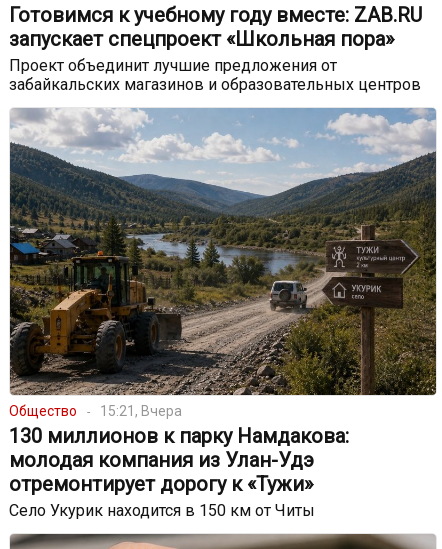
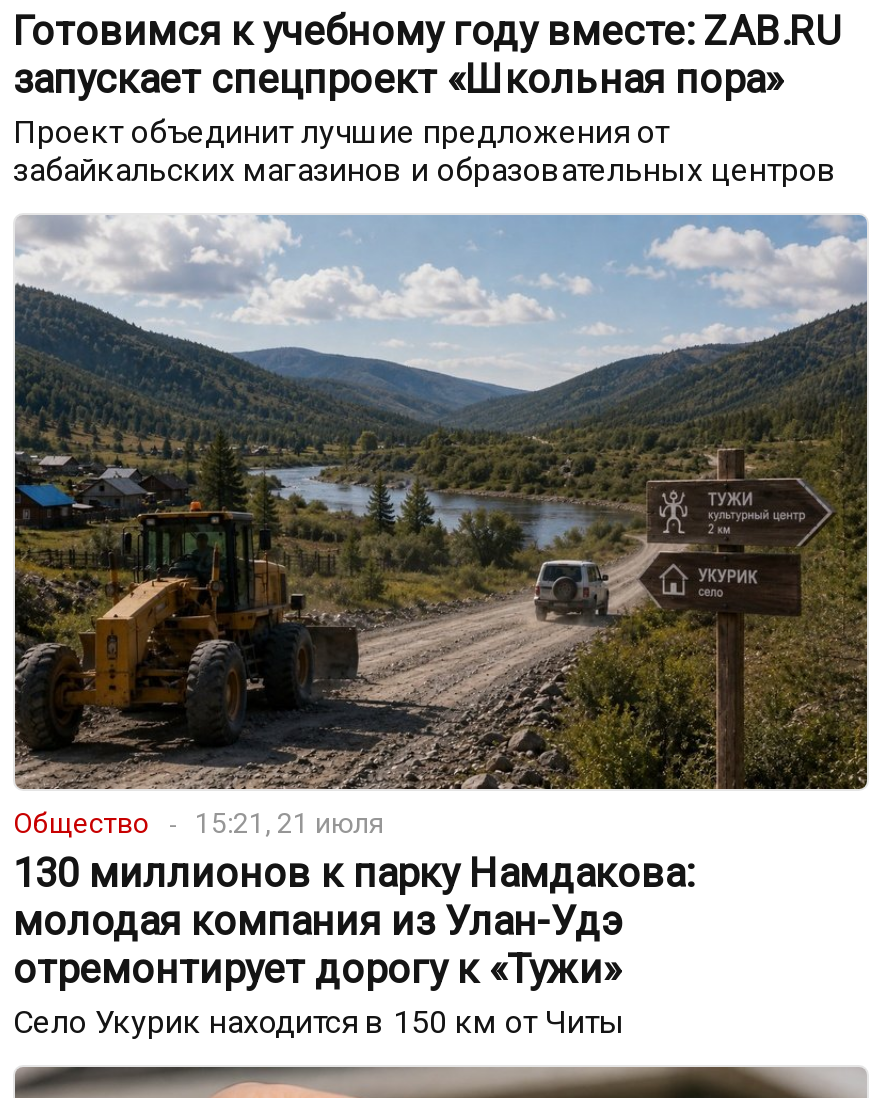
[9,403,182,419] Общество 15:21, Вчера -> [13,806,385,838] Общество 15:21, 21 июля

